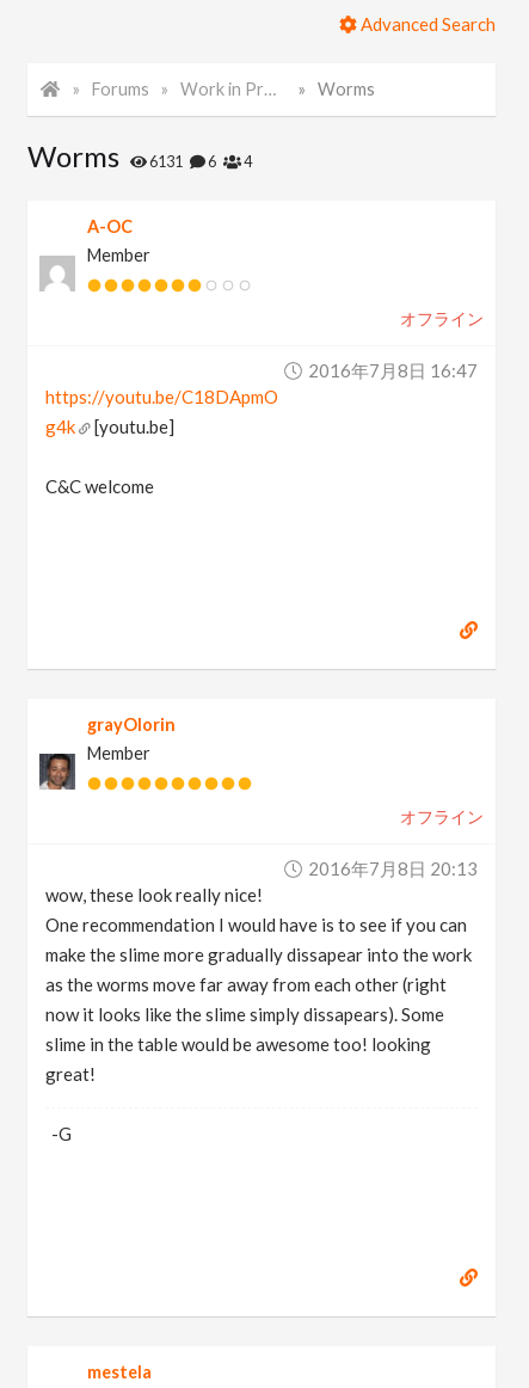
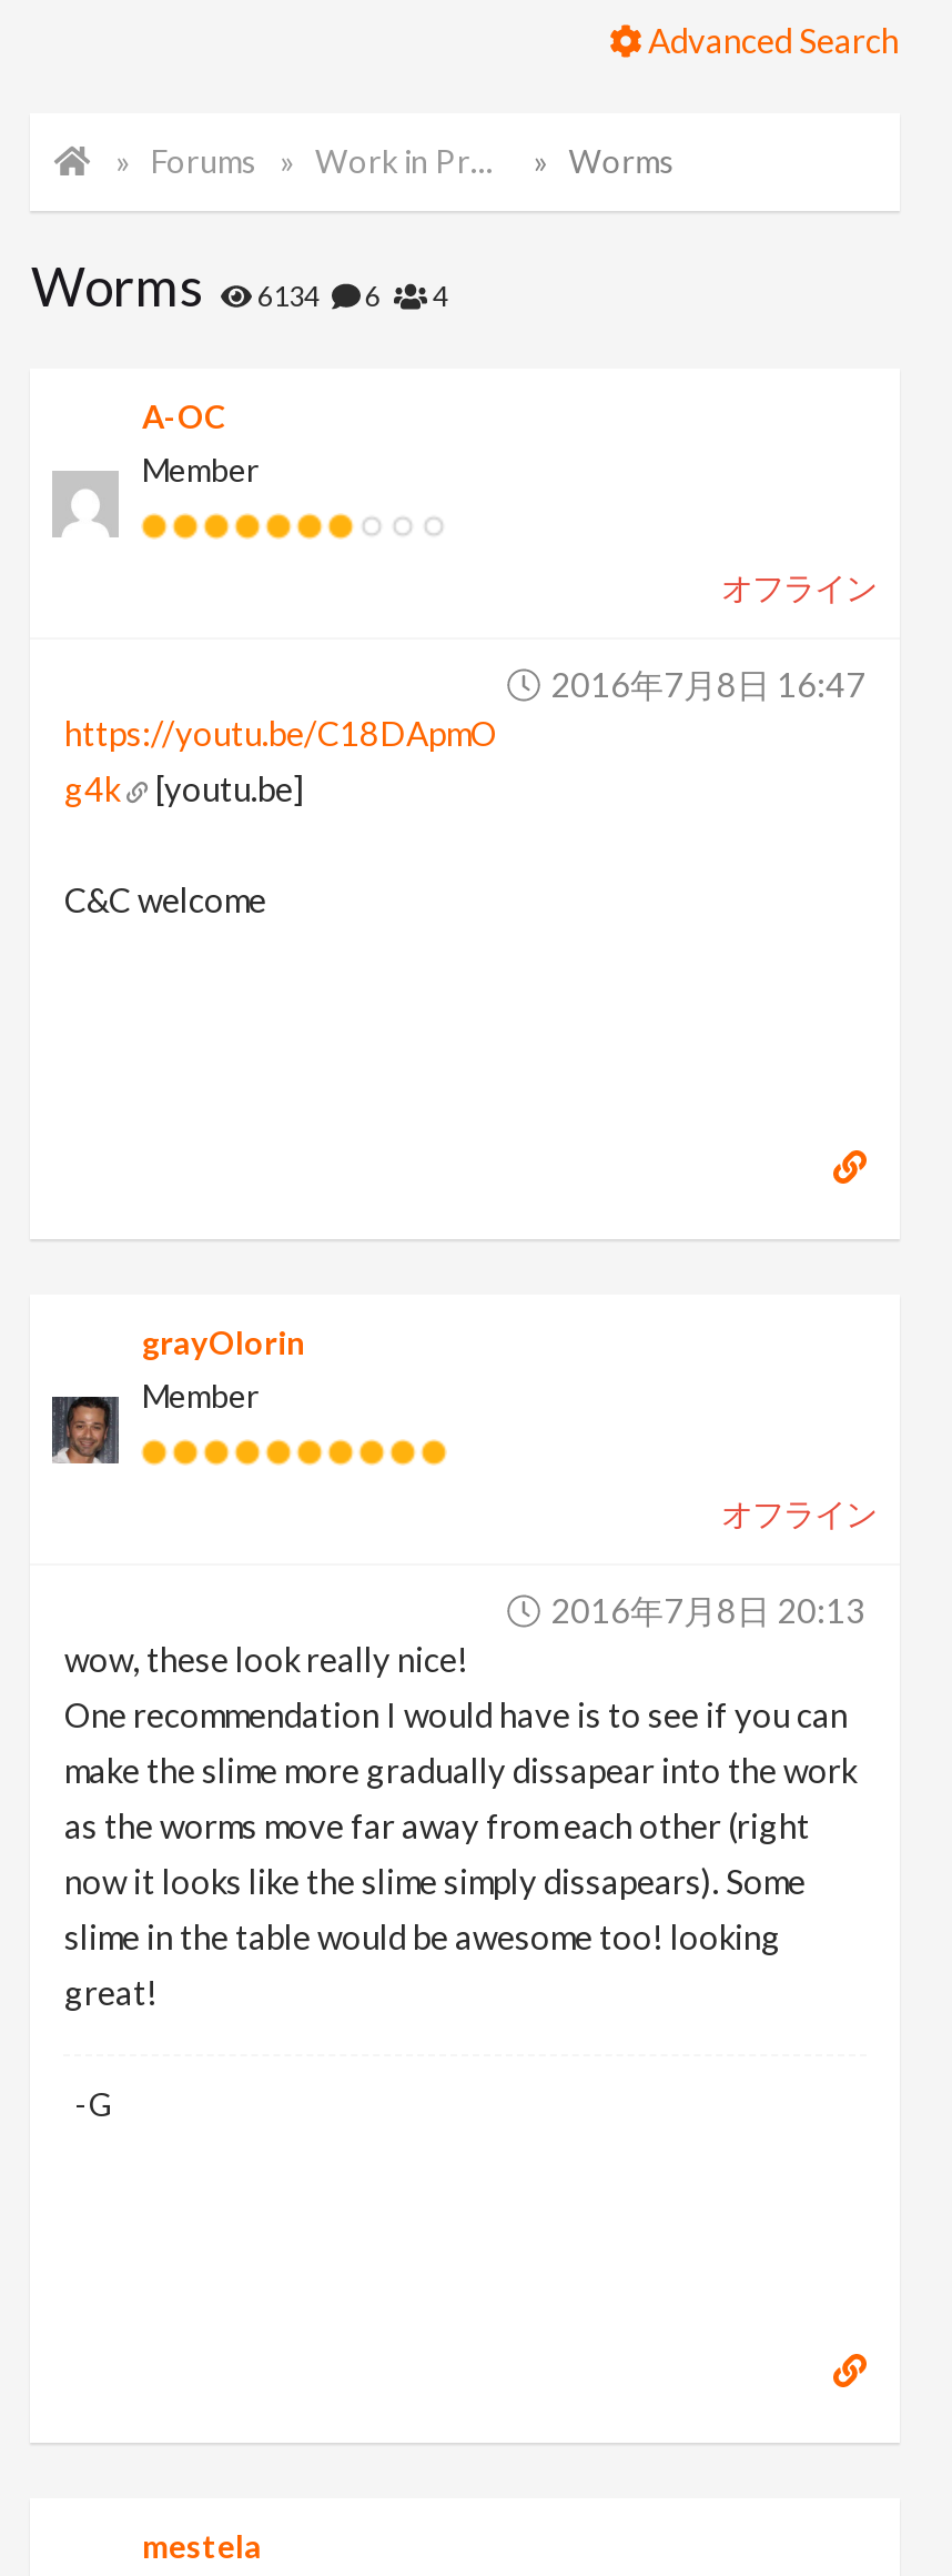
[147,153,190,171] 6131 -> [253,280,333,313] 6134

